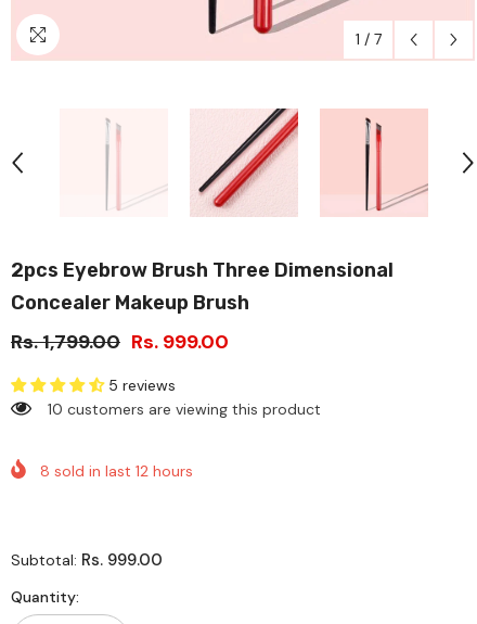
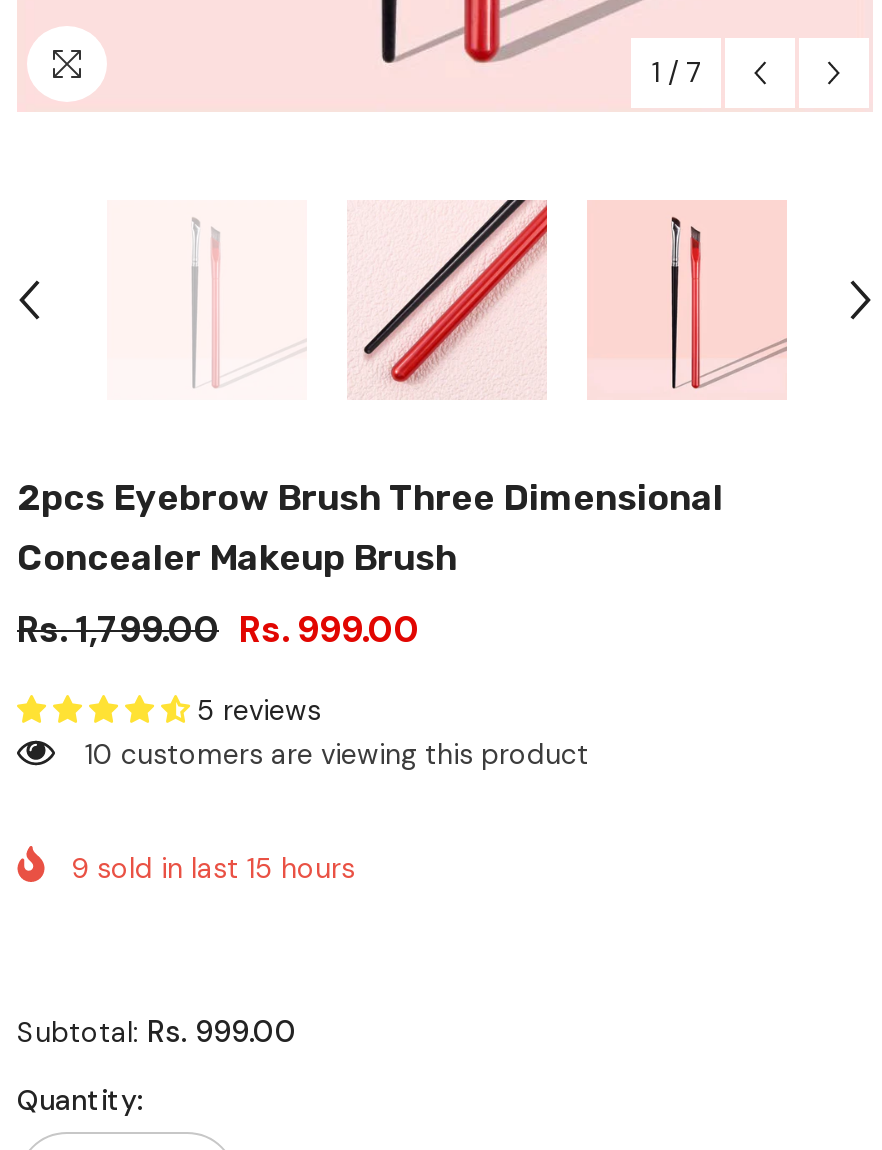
[40,462,193,481] 8 sold in last 12 hours -> [71,851,355,887] 9 sold in last 15 hours

